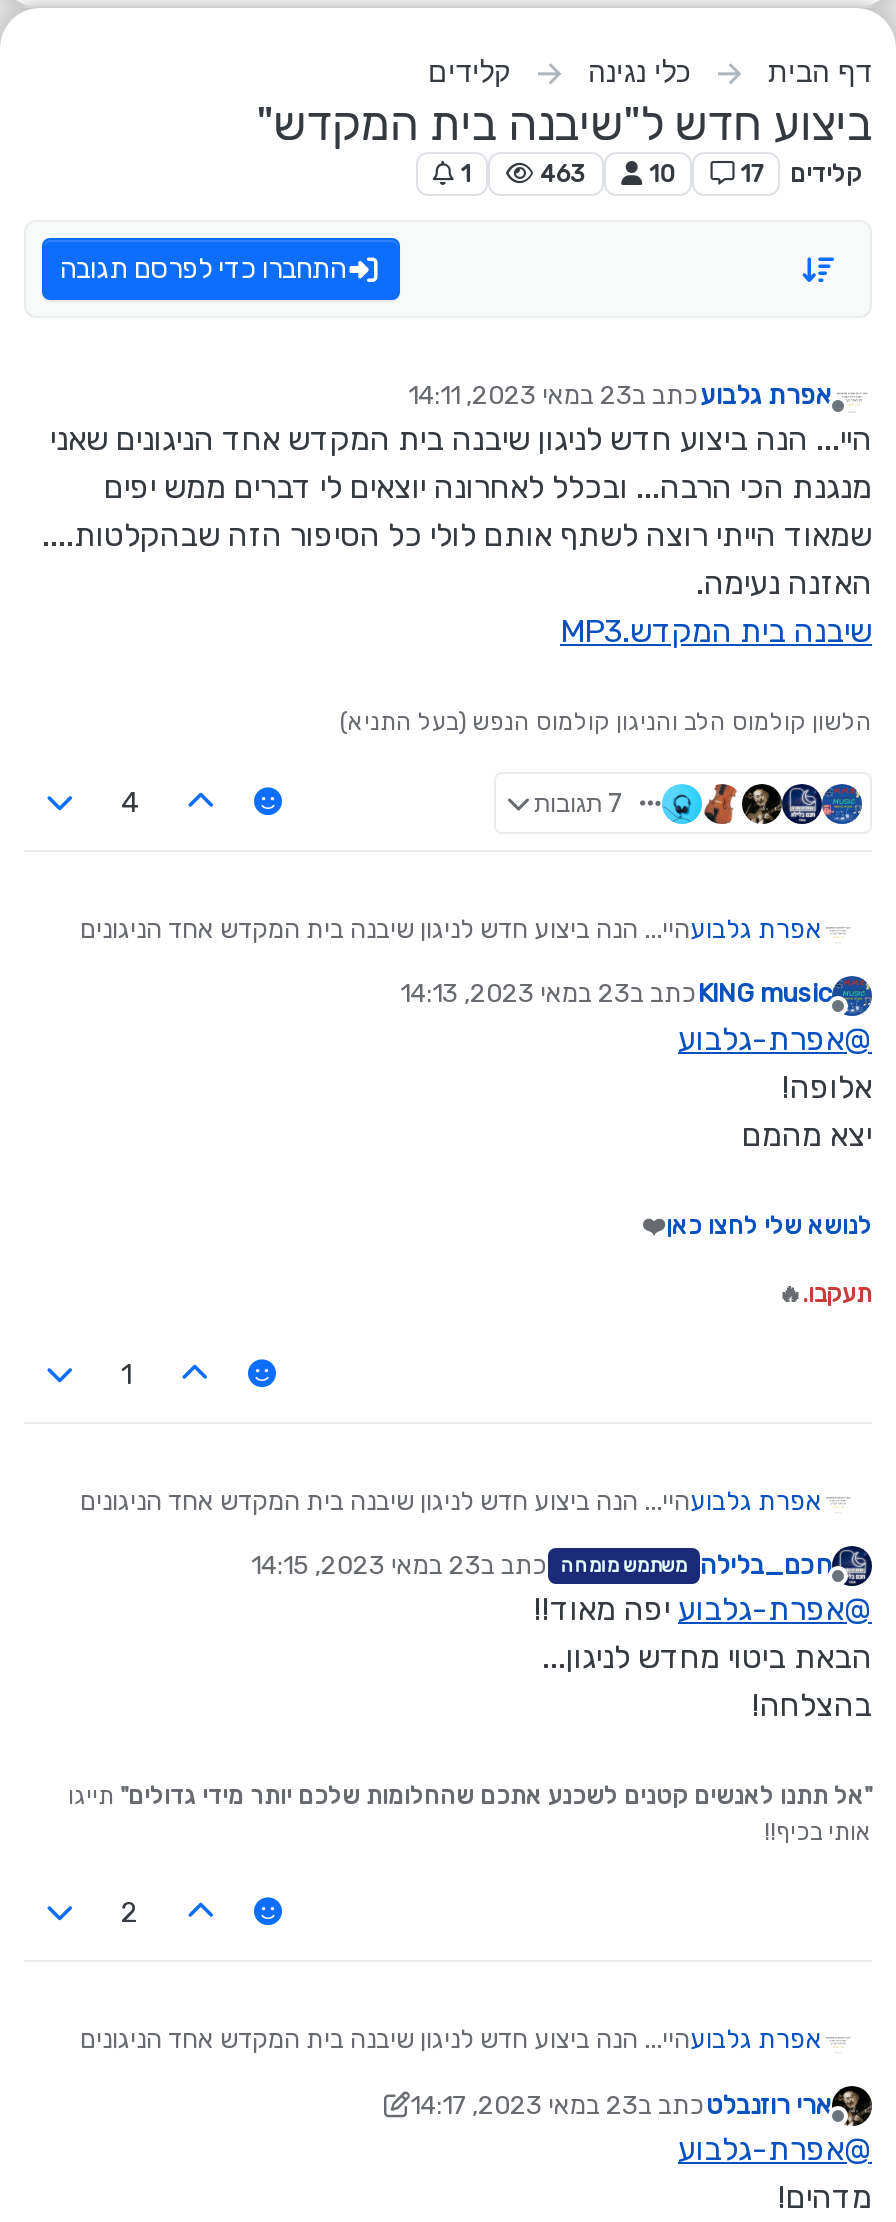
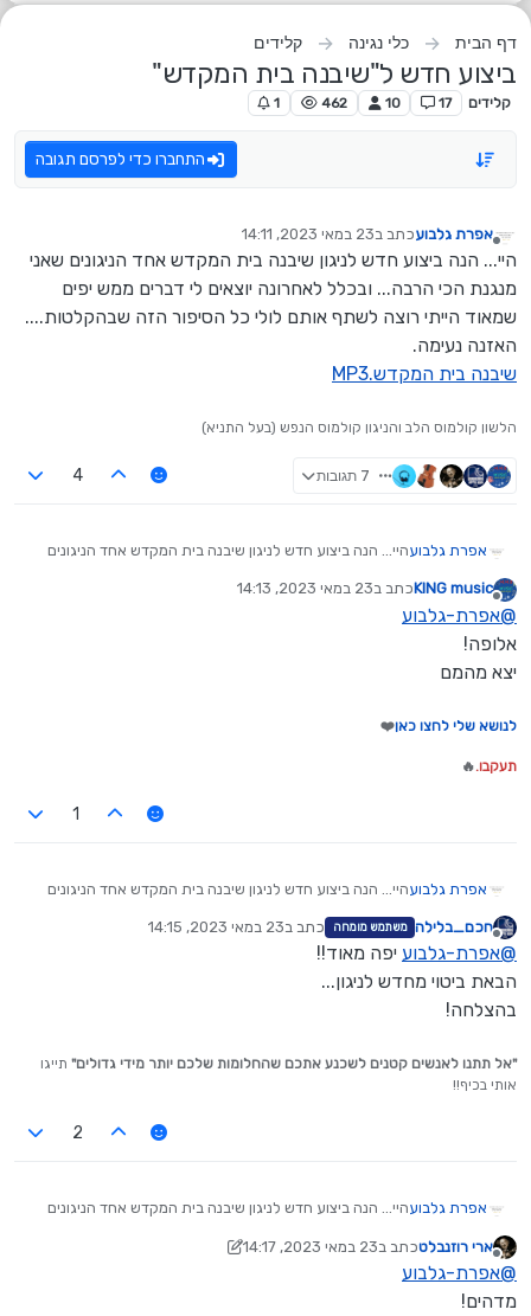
[540,160,586,188] 463 -> [321,95,347,112] 462

